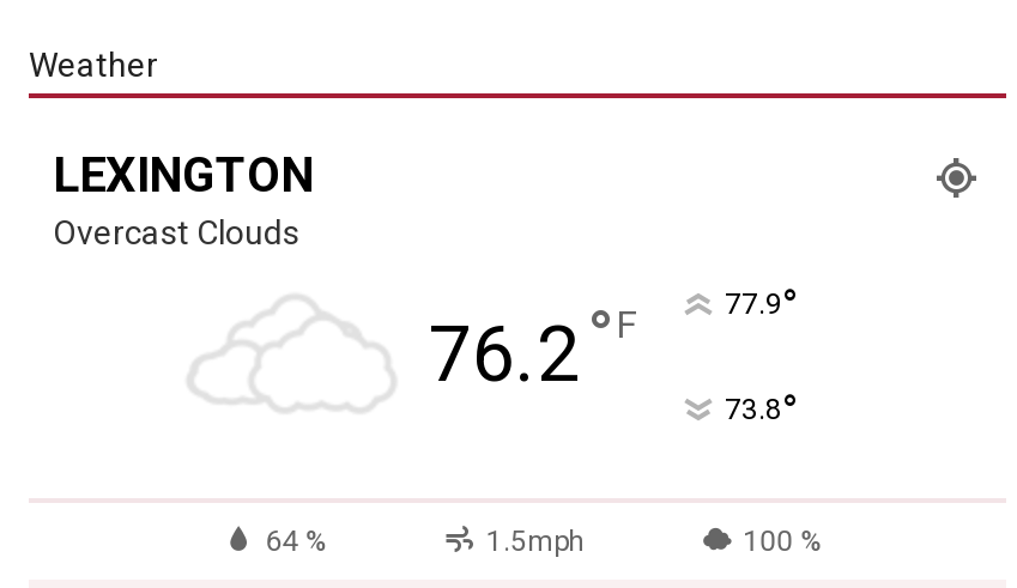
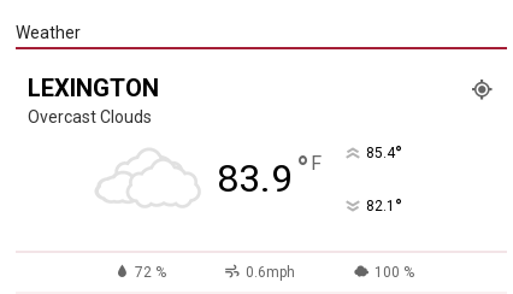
[429,279,797,399] 76.2 °F | 77.9° -> [217,140,402,201] 83.9 °F | 85.4°
[725,385,797,435] 73.8° -> [365,194,402,219] 82.1°
[265,524,584,557] 64 % | 1.5mph -> [134,263,295,280] 72 % | 0.6mph

